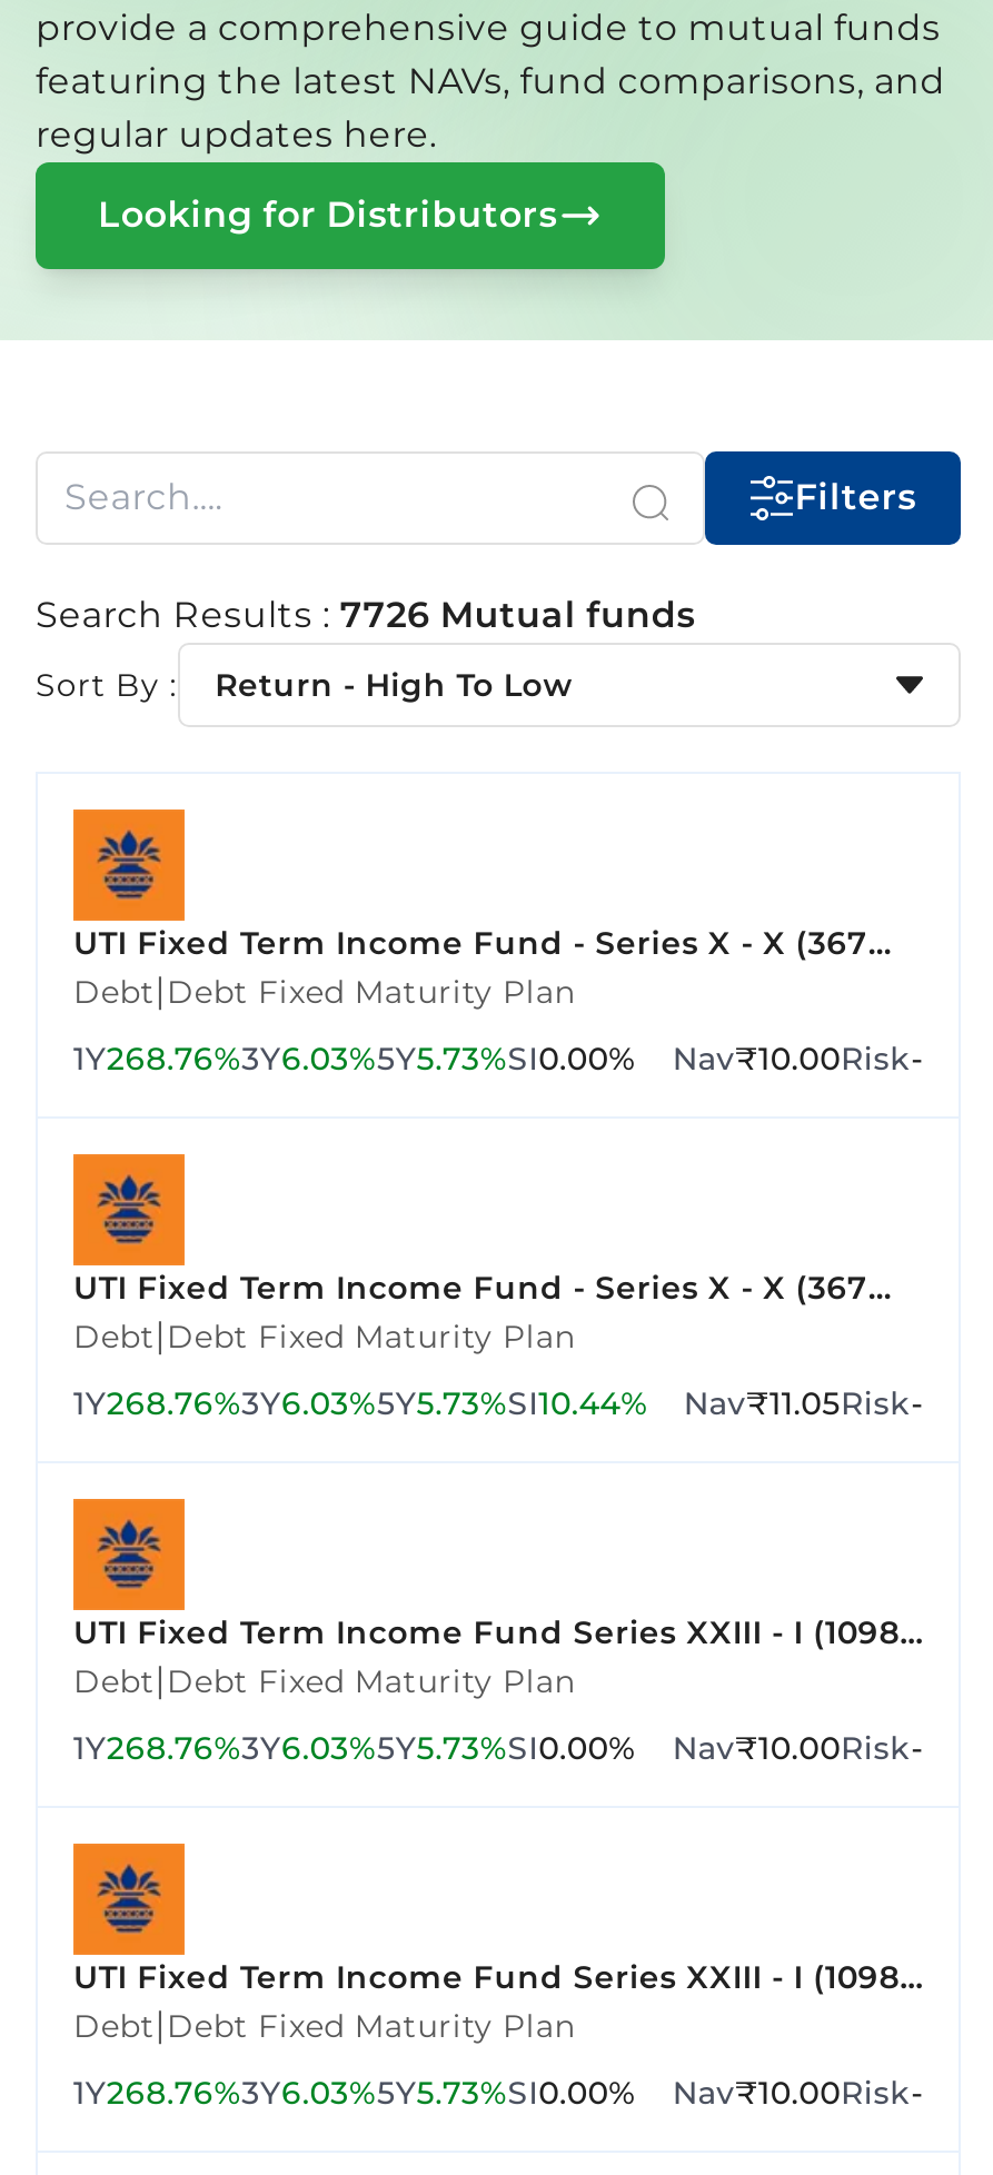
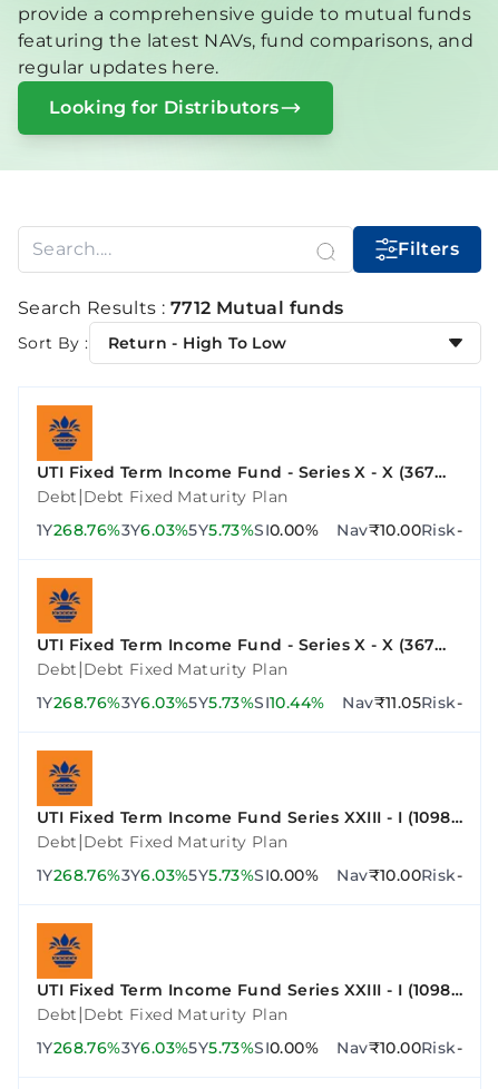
[36,594,695,636] Search Results : 7726 Mutual funds -> [18,297,344,318] Search Results : 7712 Mutual funds

